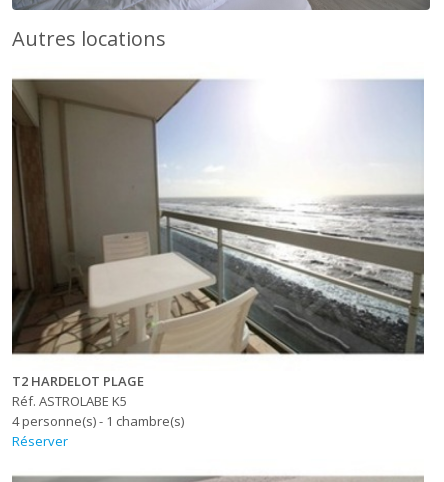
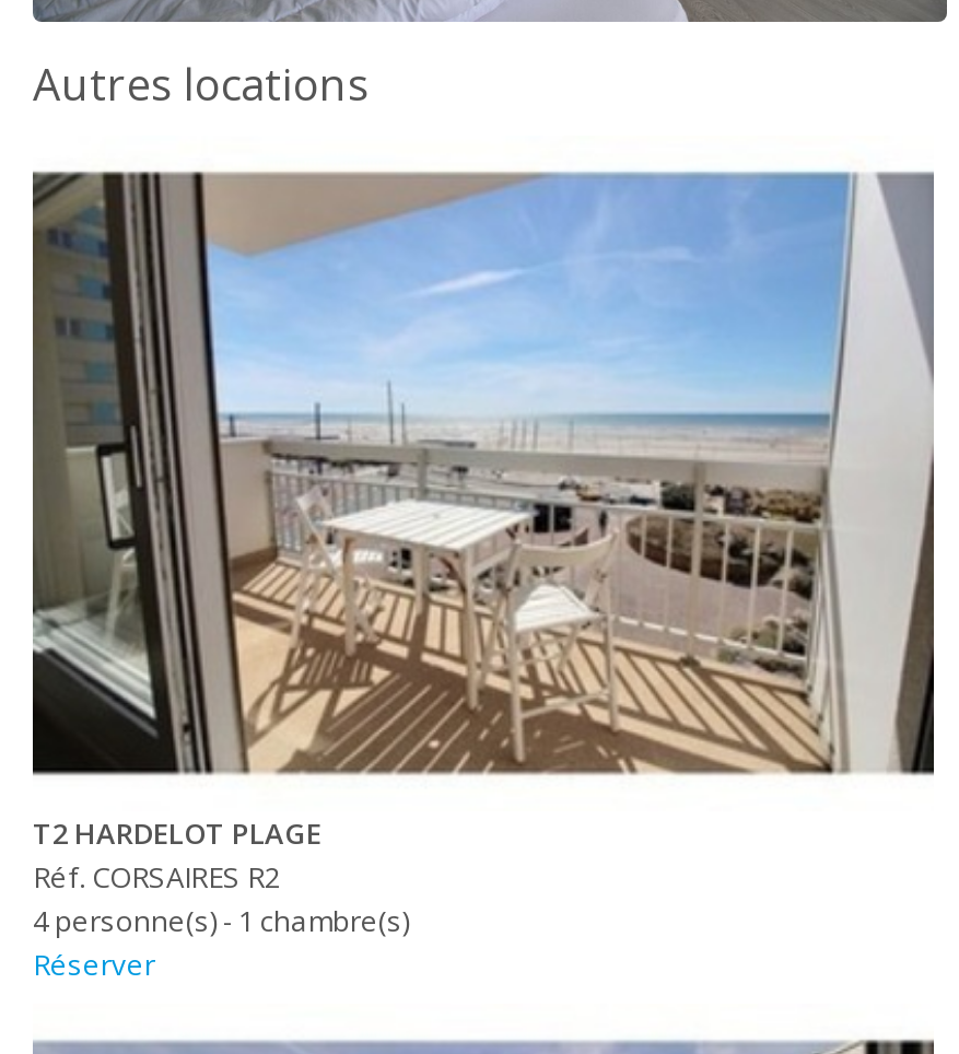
[12,79,425,410] [image] | Réf. ASTROLABE K5 -> [33,171,936,896] [image] | Réf. CORSAIRES R2

